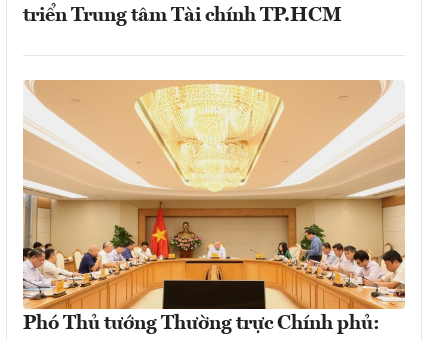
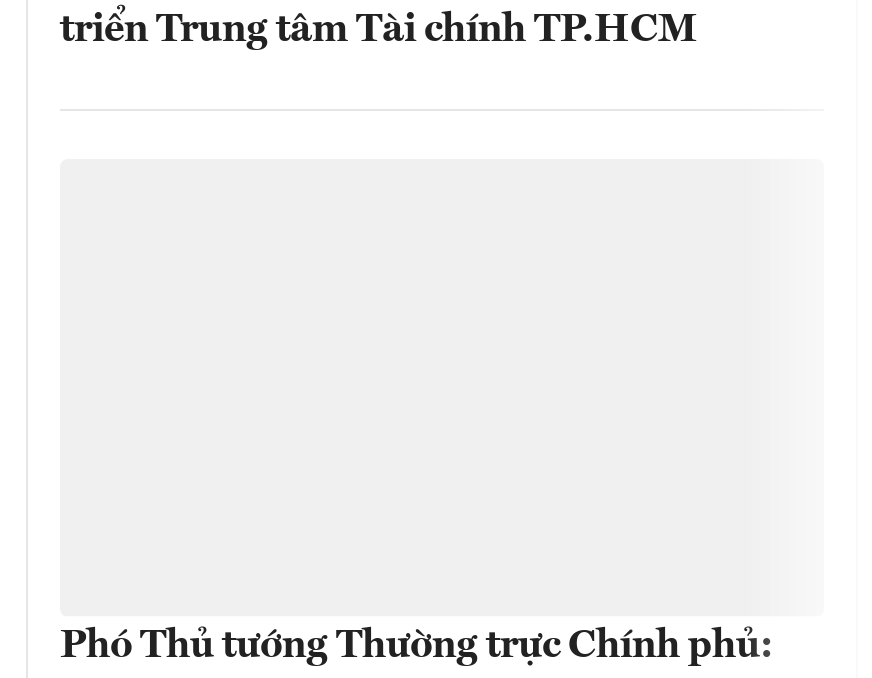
[22,79,406,310] [image] -> none

